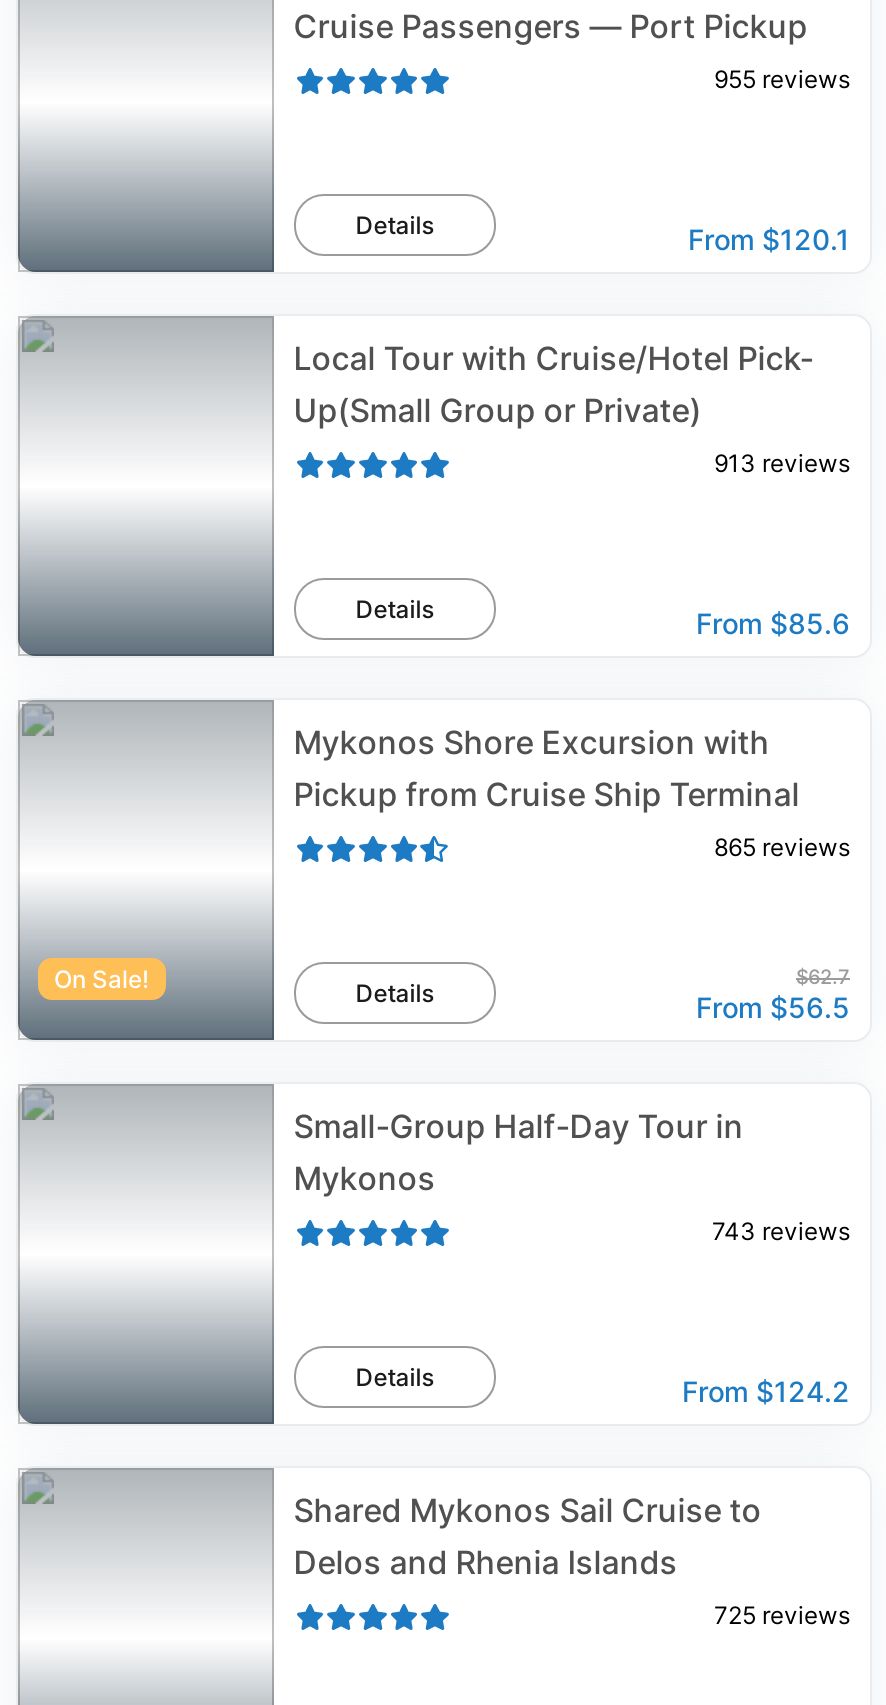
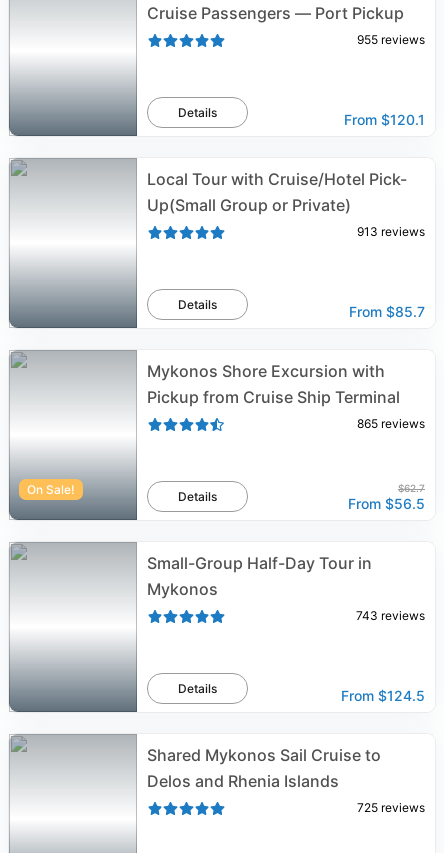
[696,606,850,640] From $85.6 -> [349,303,425,320] From $85.7
[682,1374,850,1408] From $124.2 -> [341,687,425,704] From $124.5

